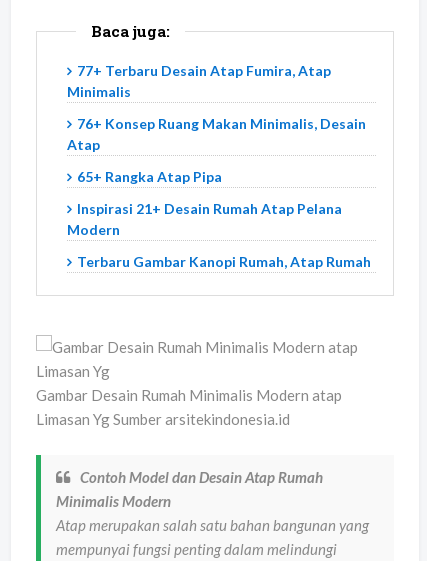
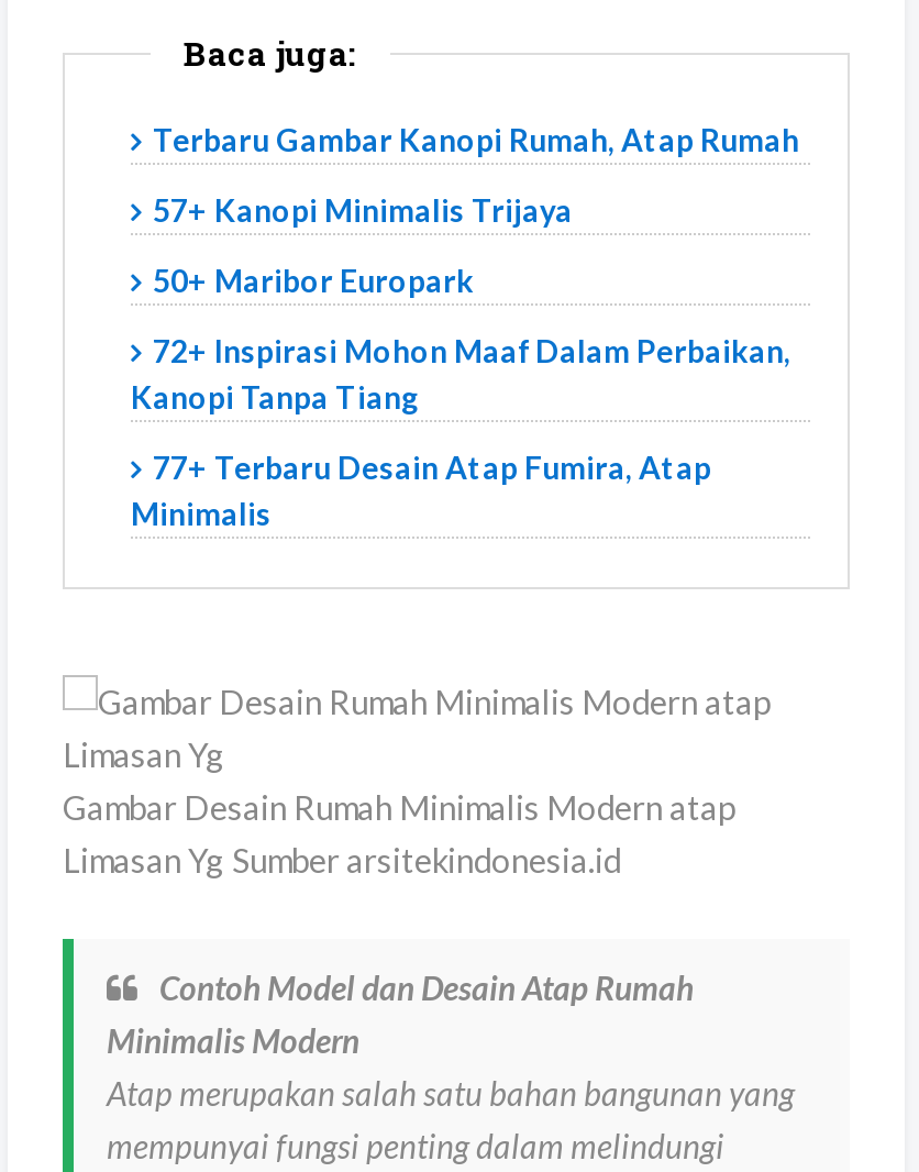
none -> [131,190,790,414] 57+ Kanopi Minimalis Trijaya | 50+ Maribor Europark | 72+ Inspirasi Mohon Maaf Dalam Perbaikan, | Kanopi Tanpa Tiang
moved [67,61,331,99] -> [131,447,711,531]: 77+ Terbaru Desain Atap Fumira, Atap | Minimalis
[67,114,366,237] 76+ Konsep Ruang Makan Minimalis, Desain | Atap | 65+ Rangka Atap Pipa | Inspirasi 21+ Desain Rumah Atap Pelana | Modern -> none
moved [77,252,371,269] -> [153,120,799,157]: Terbaru Gambar Kanopi Rumah, Atap Rumah

